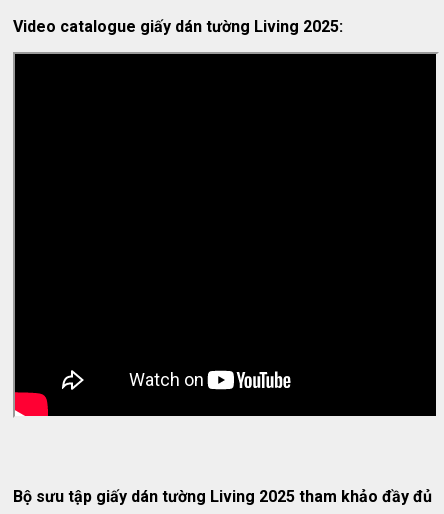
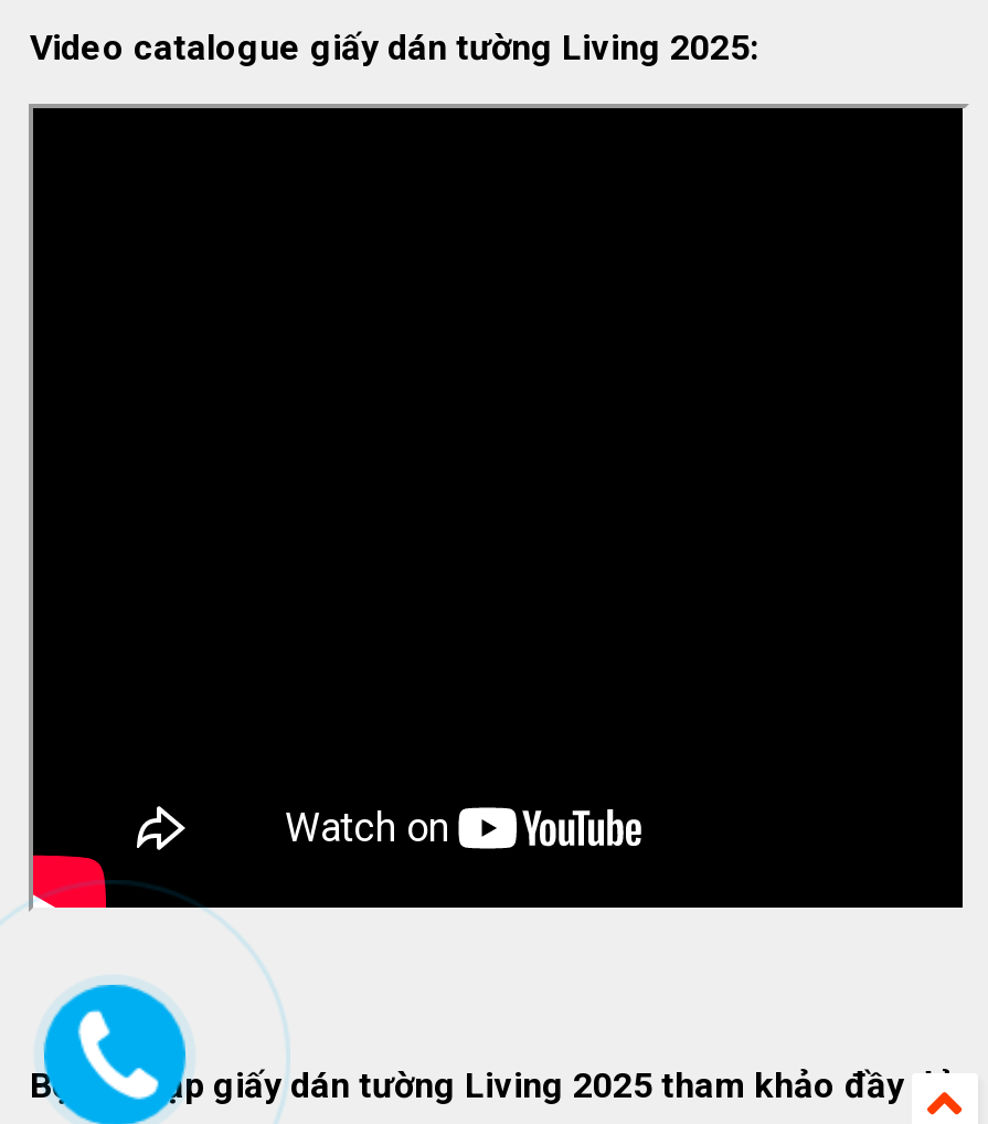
none -> [40,980,190,1060] [image]

